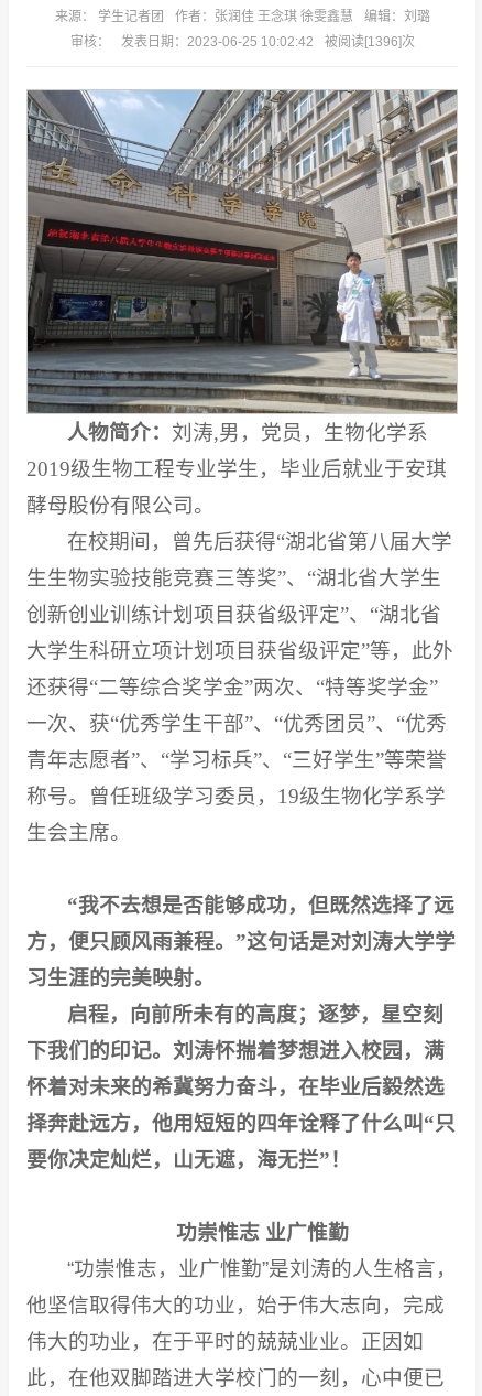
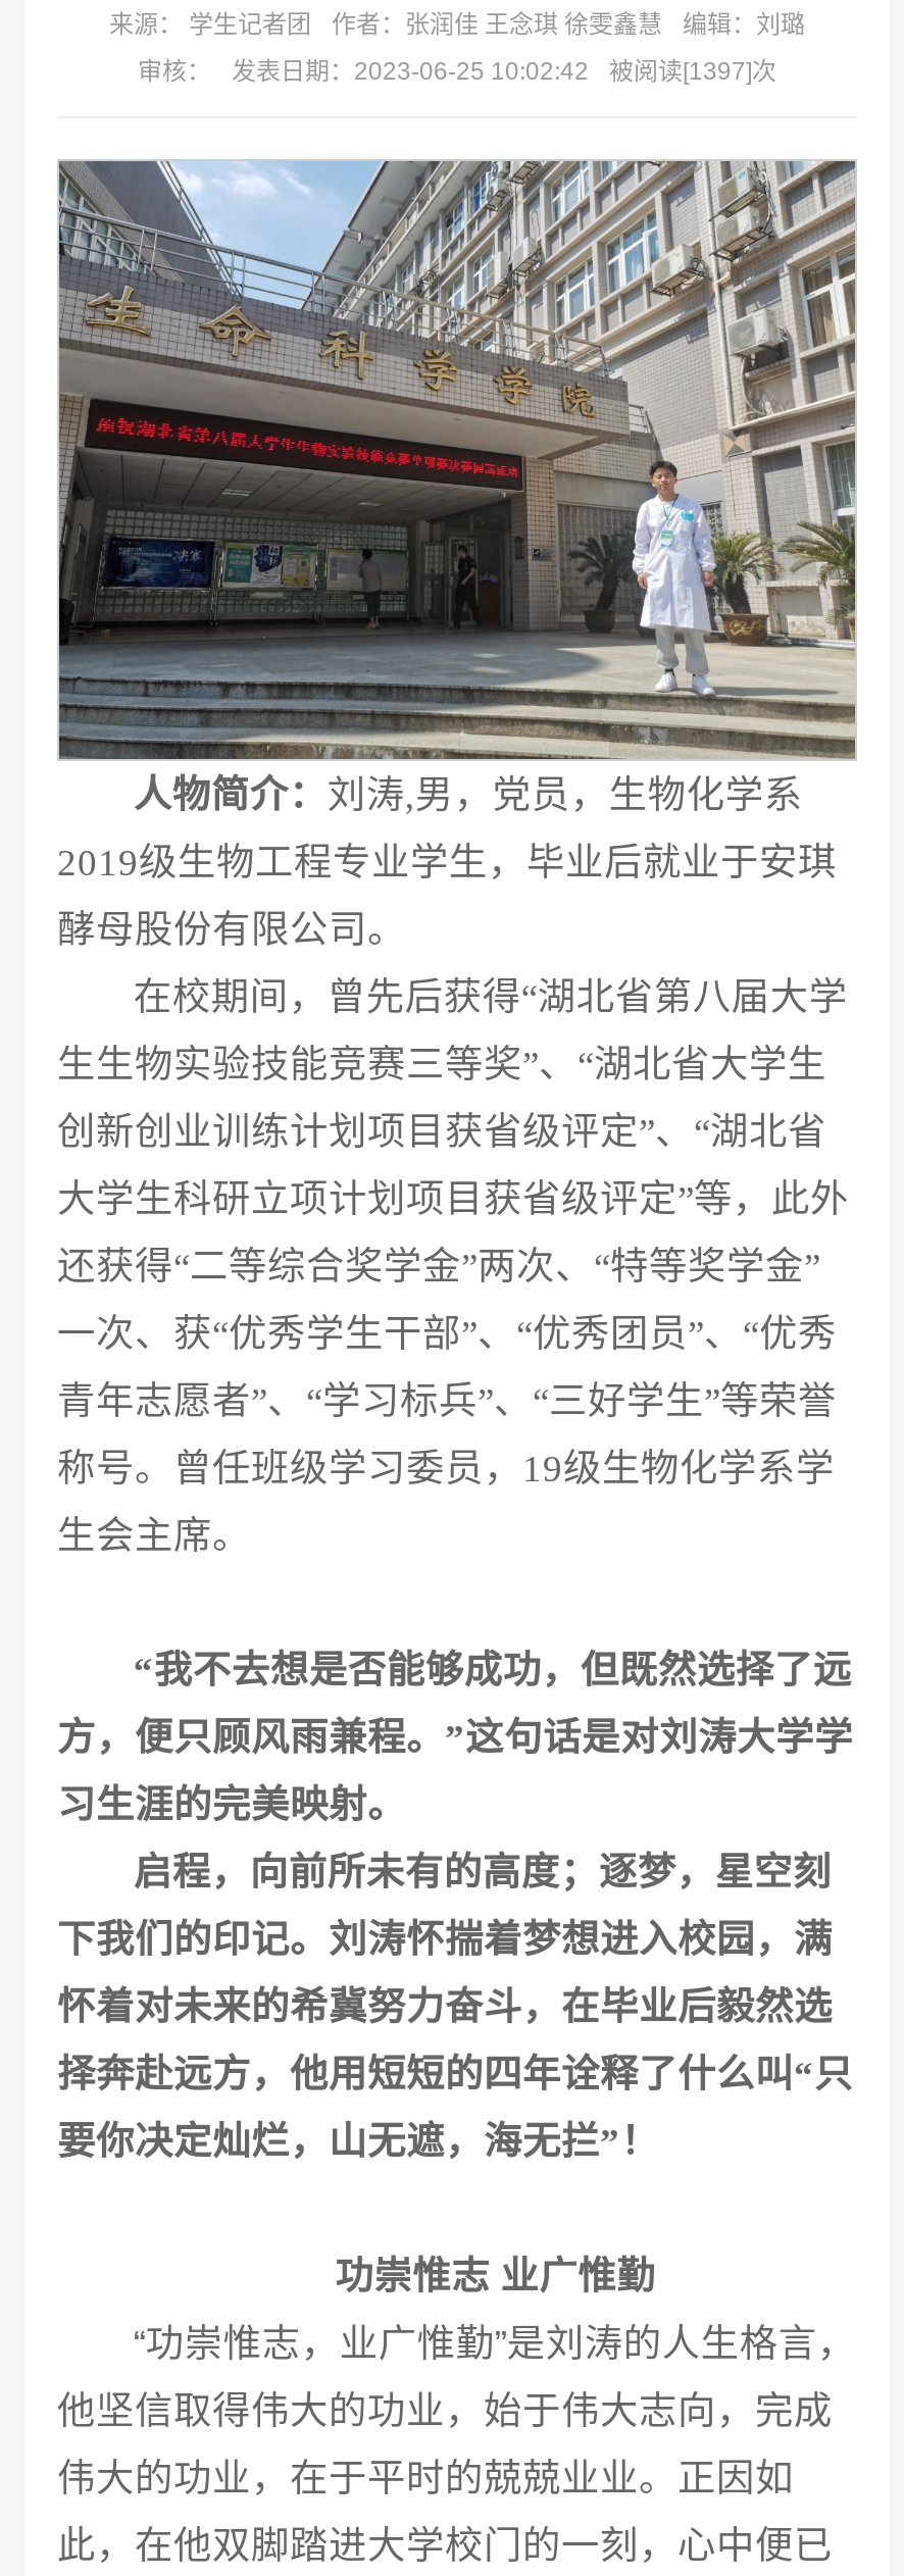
[70,34,414,50] 审核： 发表日期：2023-06-25 10:02:42 被阅读[1396]次 -> [138,58,776,86] 审核： 发表日期：2023-06-25 10:02:42 被阅读[1397]次

